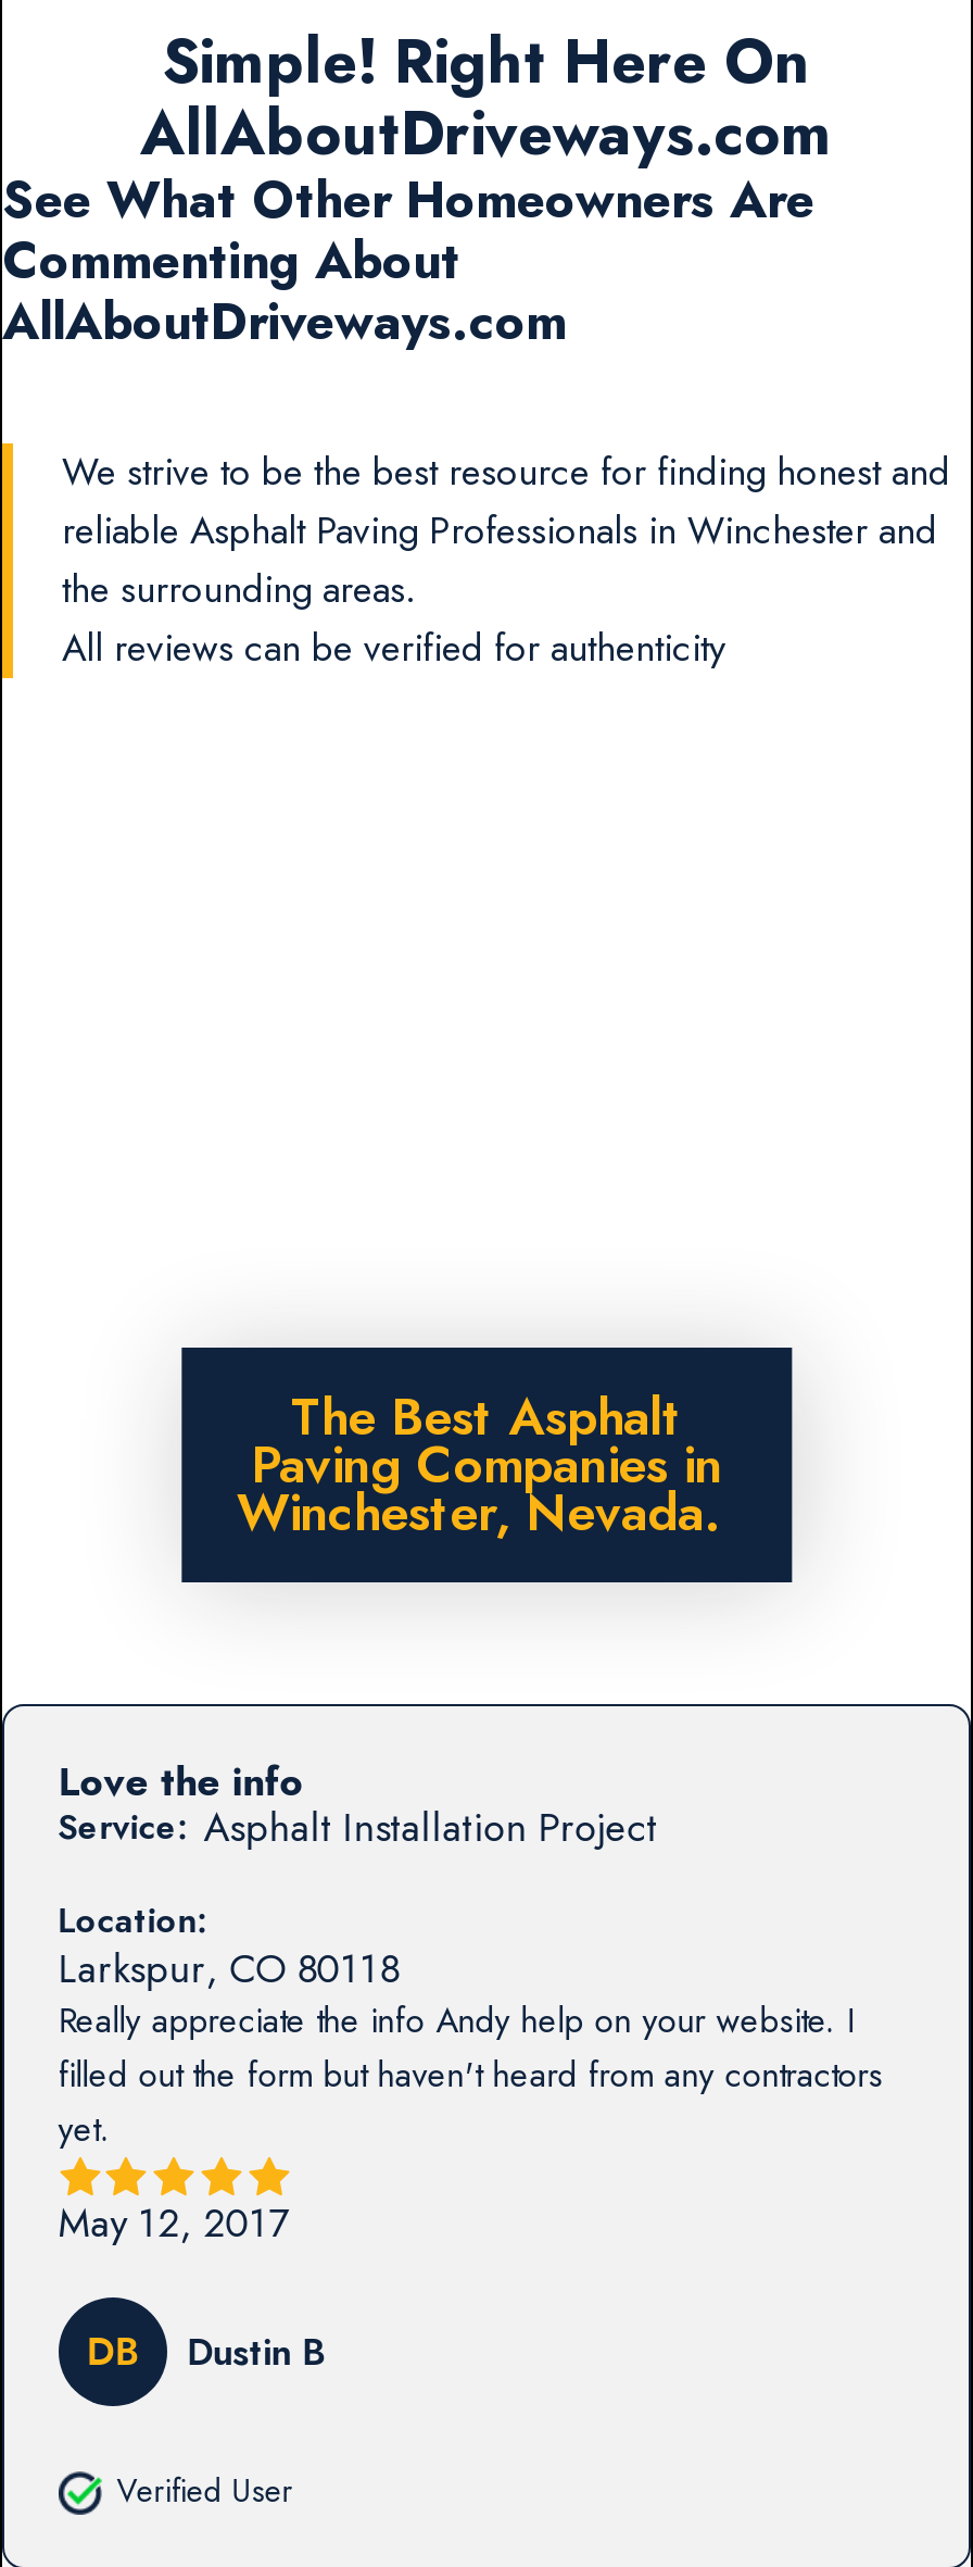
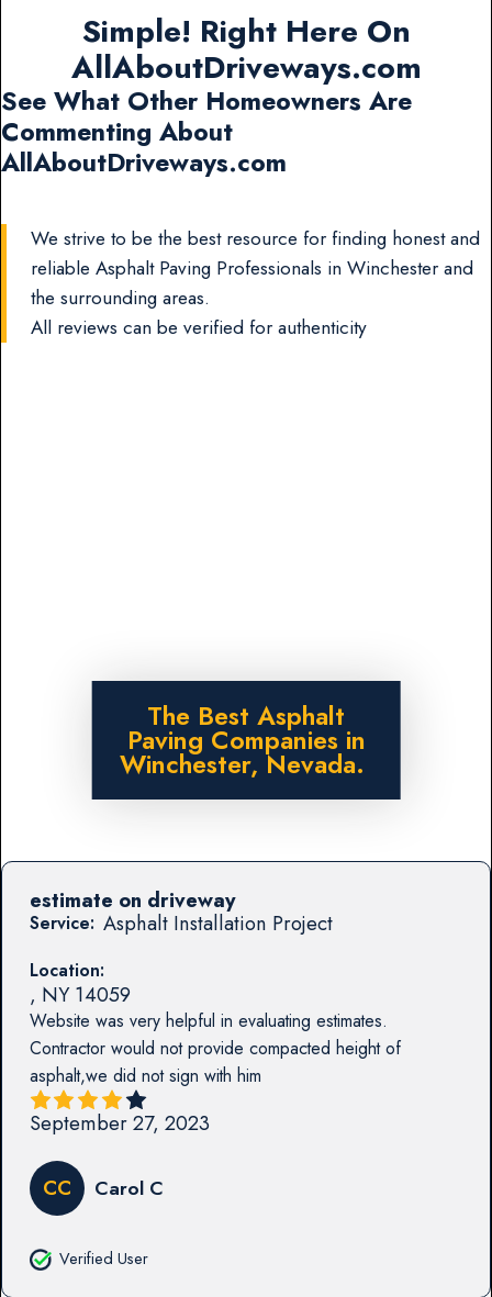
[58,1753,303,1811] Love the info -> [29,885,235,915] estimate on driveway
[58,1940,883,2155] Larkspur, CO 80118 | Really appreciate the info Andy help on your website. I | filled out the form but haven't heard from any contractors | yet. -> [29,980,401,1089] , NY 14059 | Website was very helpful in evaluating estimates. | Contractor would not provide compacted height of | asphalt,we did not sign with him
[58,2194,290,2253] May 12, 2017 -> [29,1109,209,1138] September 27, 2023
[86,2321,325,2380] DB | Dustin B -> [43,1173,163,1202] CC | Carol C

